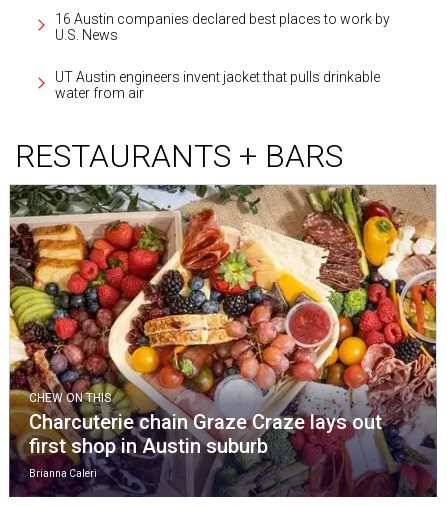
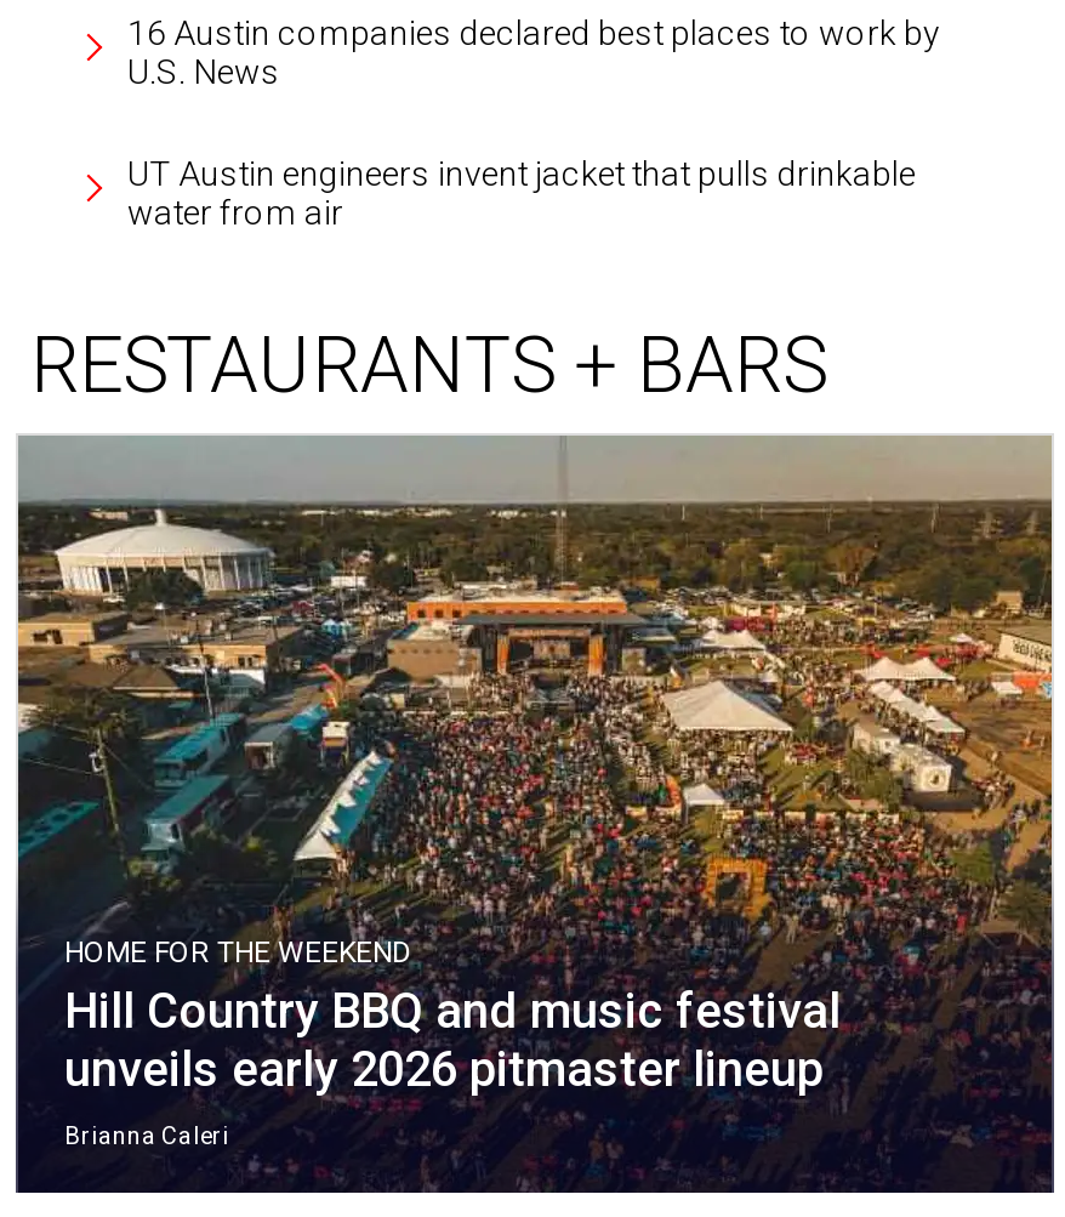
[9,185,437,497] [image] | CHEW ON THIS | Charcuterie chain Graze Craze lays out | first shop in Austin suburb -> [16,436,1054,1193] [image] | HOME FOR THE WEEKEND | Hill Country BBQ and music festival | unveils early 2026 pitmaster lineup

